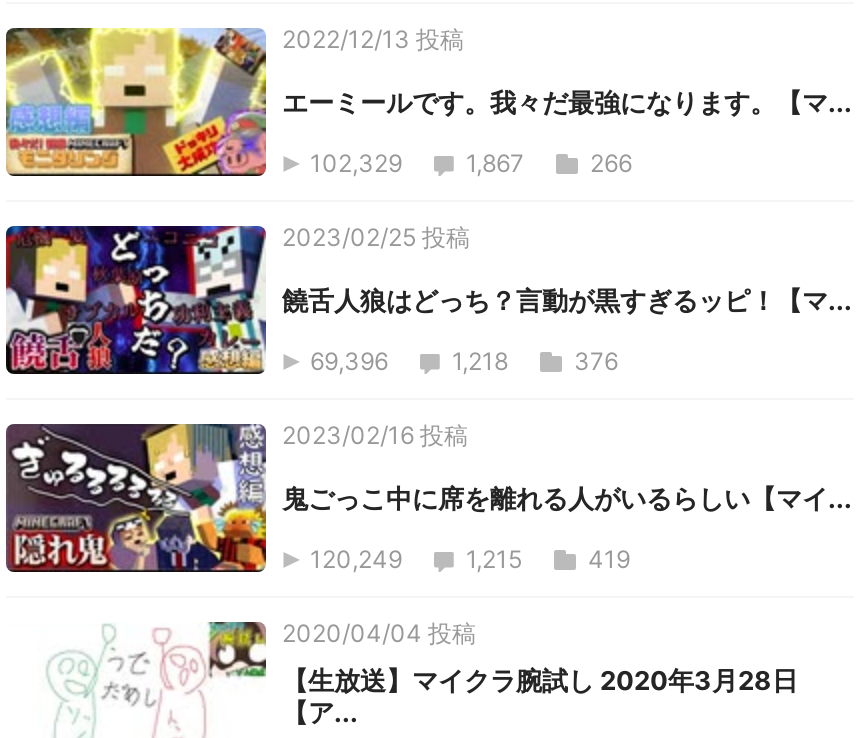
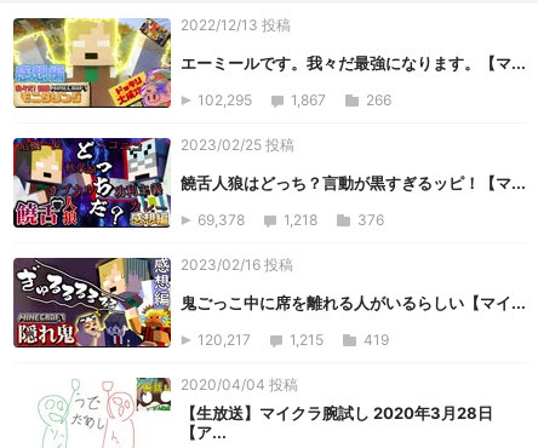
[310,148,402,178] 102,329 -> [198,91,252,109] 102,295
[310,346,388,376] 69,396 -> [198,211,245,229] 69,378
[310,544,402,574] 120,249 -> [198,331,251,349] 120,217

